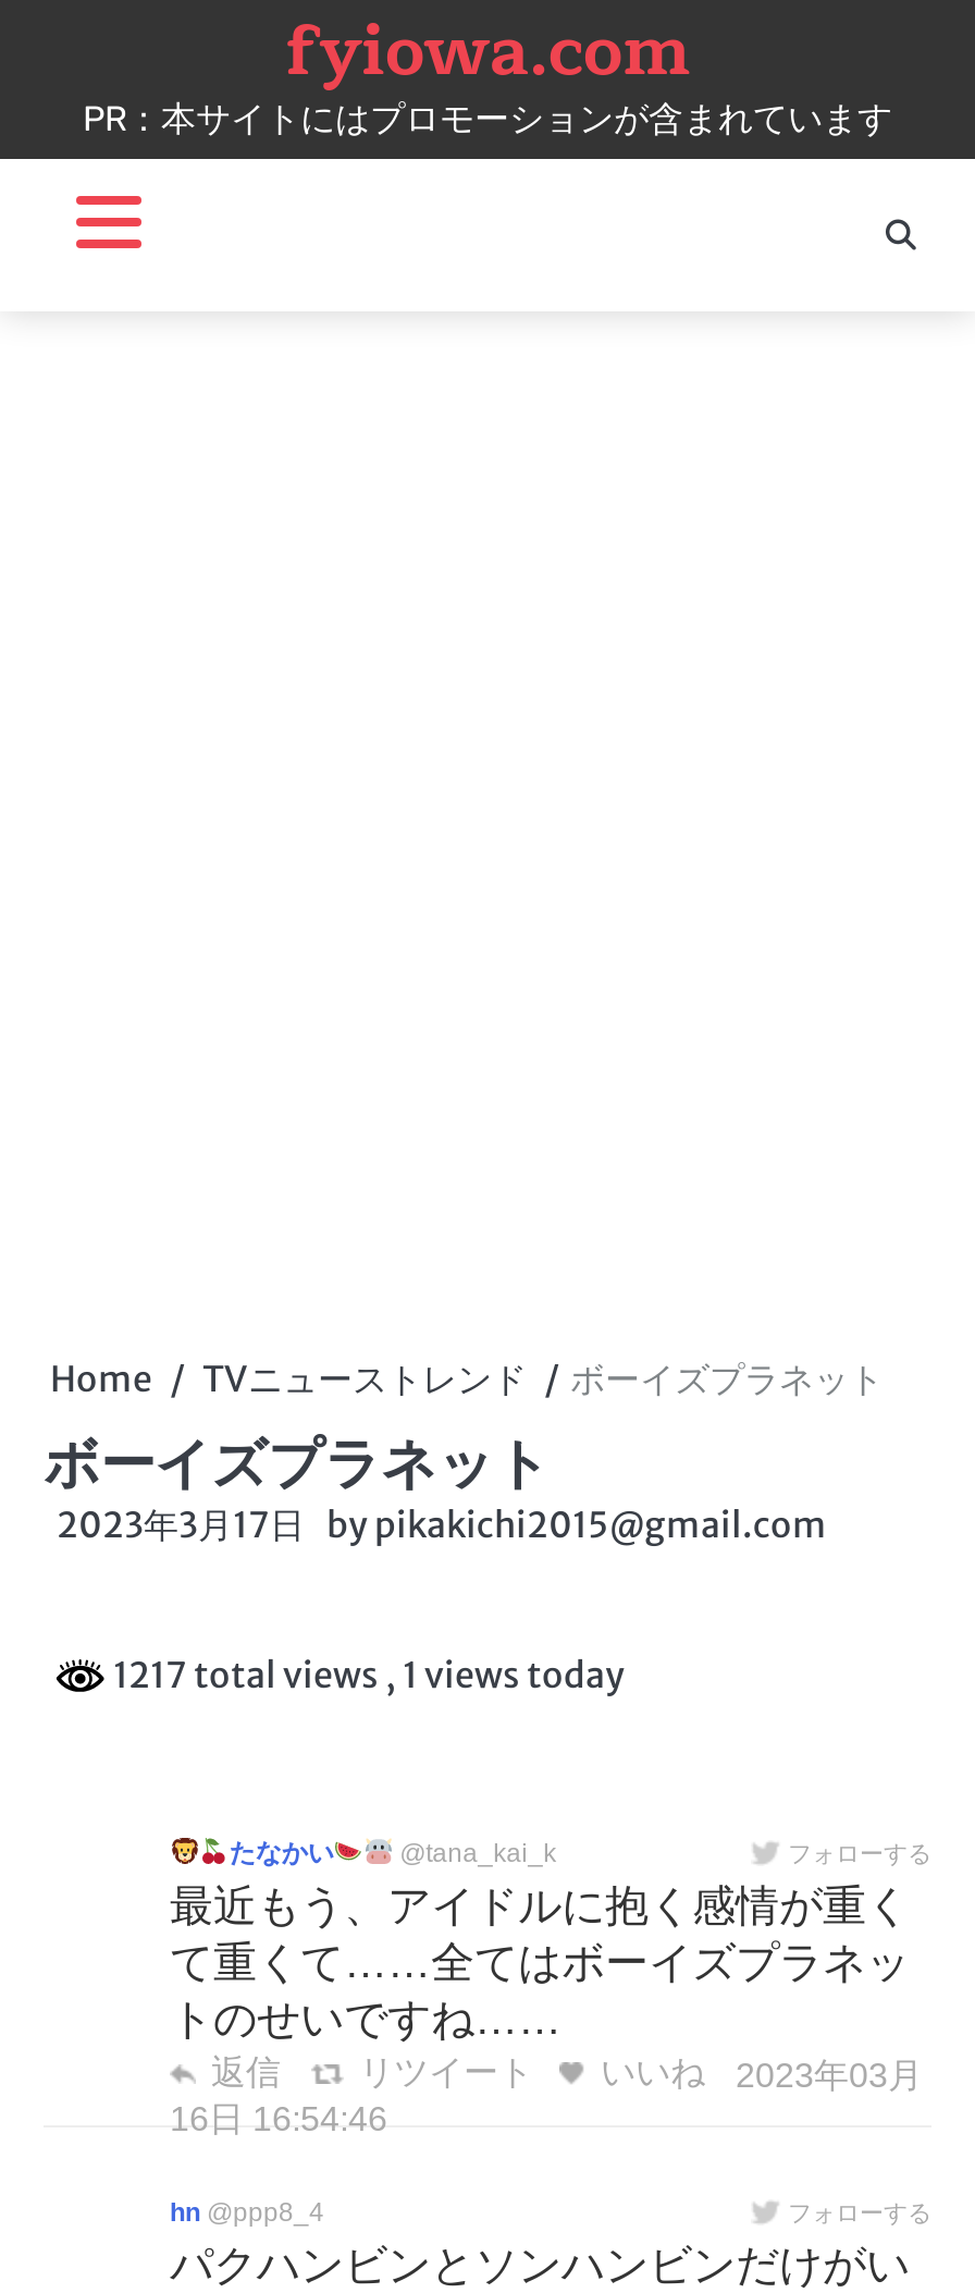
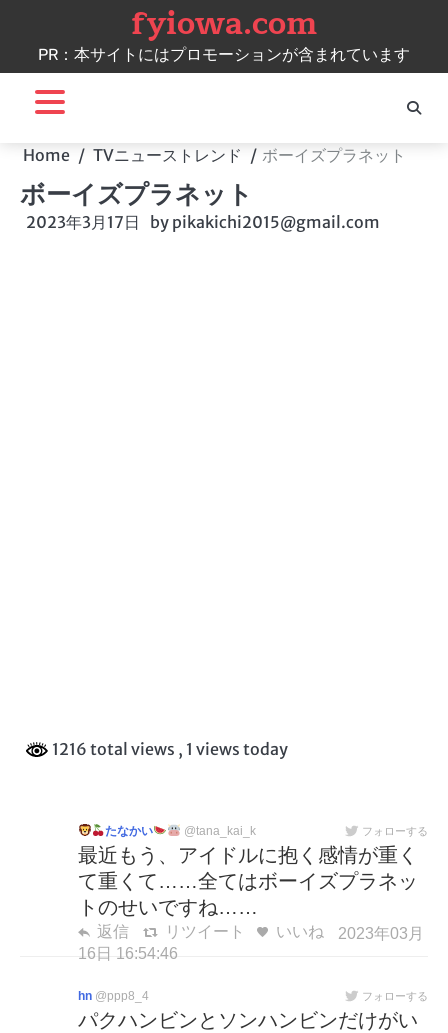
moved [44,1357,884,1546] -> [20,145,406,232]: Home | TVニューストレンド | ボーイズプラネット | ボーイズプラネット | 2023年3月17日 by pikakichi2015@gmail.com
[107,1653,625,1697] 1217 total views, 1 views today -> [49,739,288,759] 1216 total views, 1 views today

